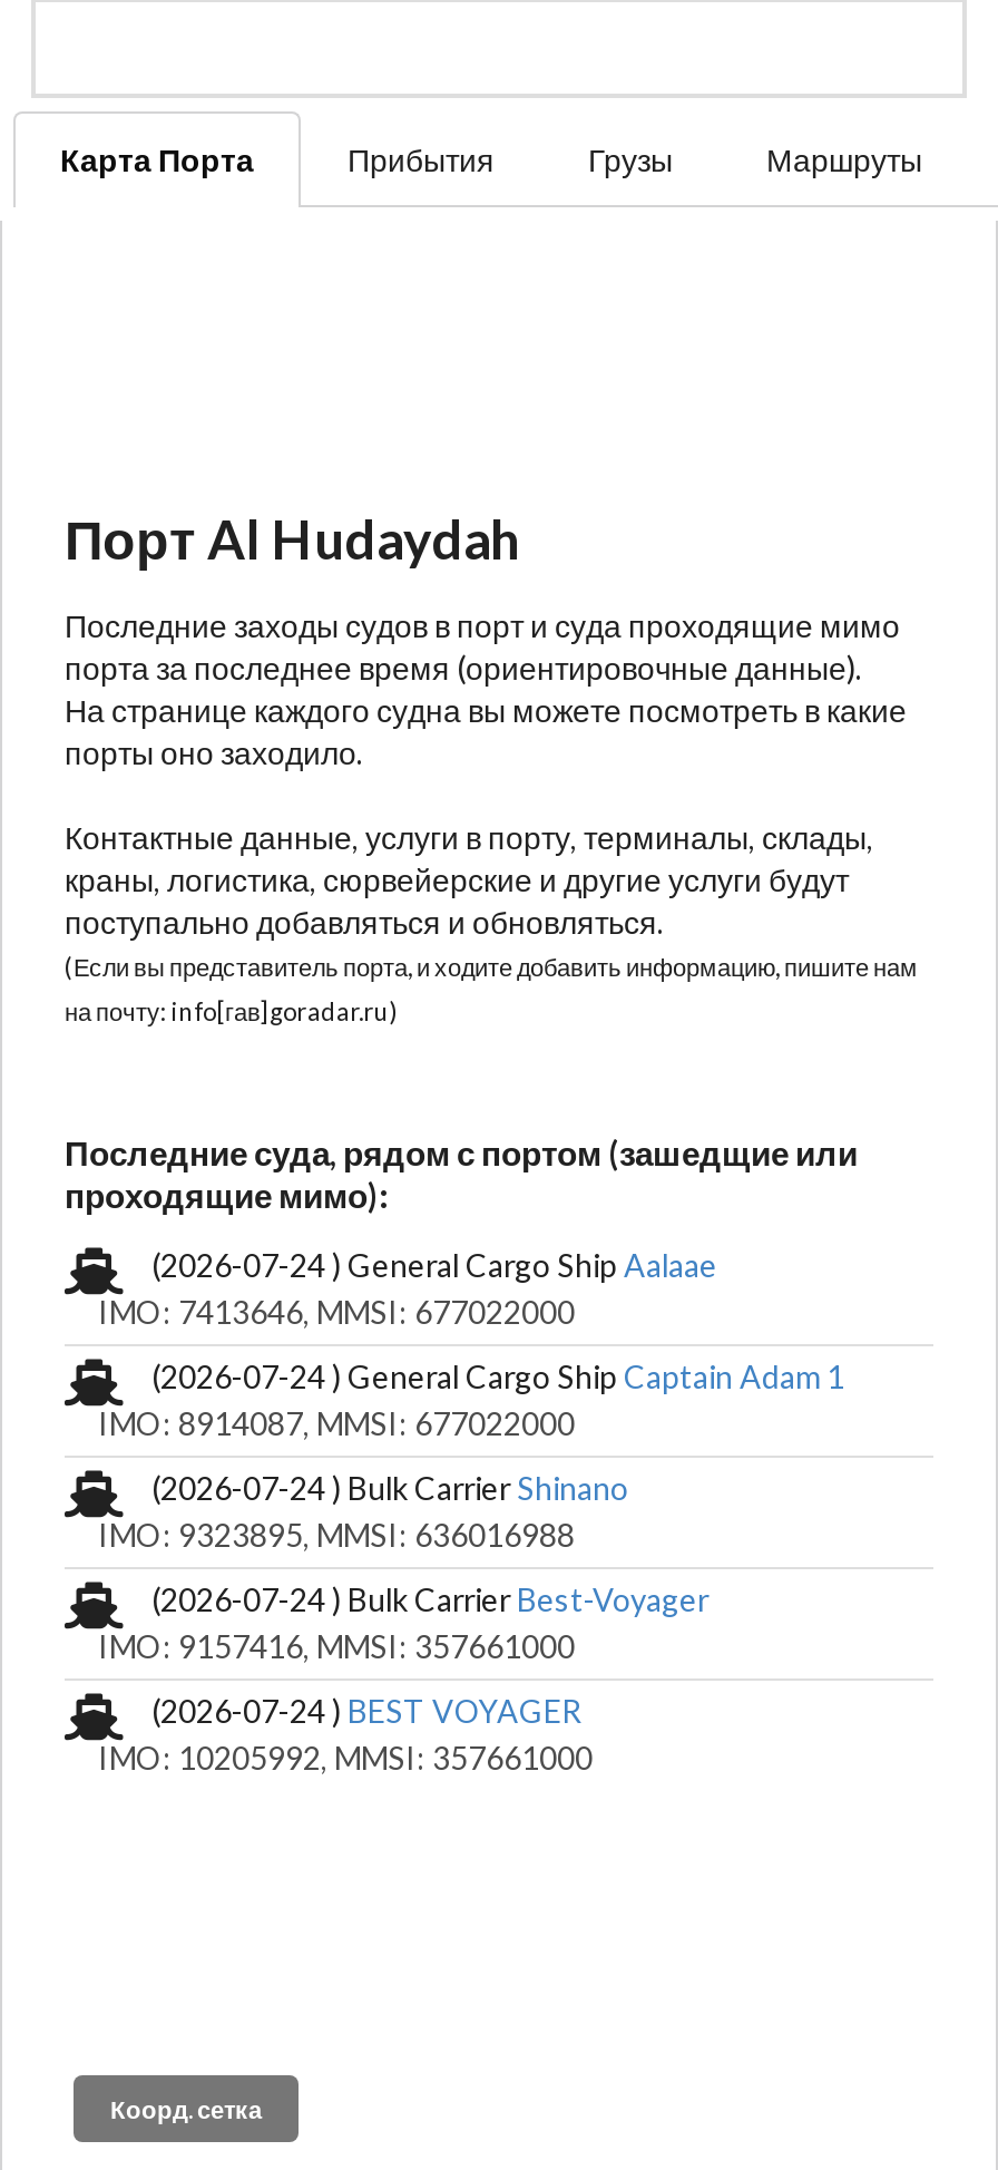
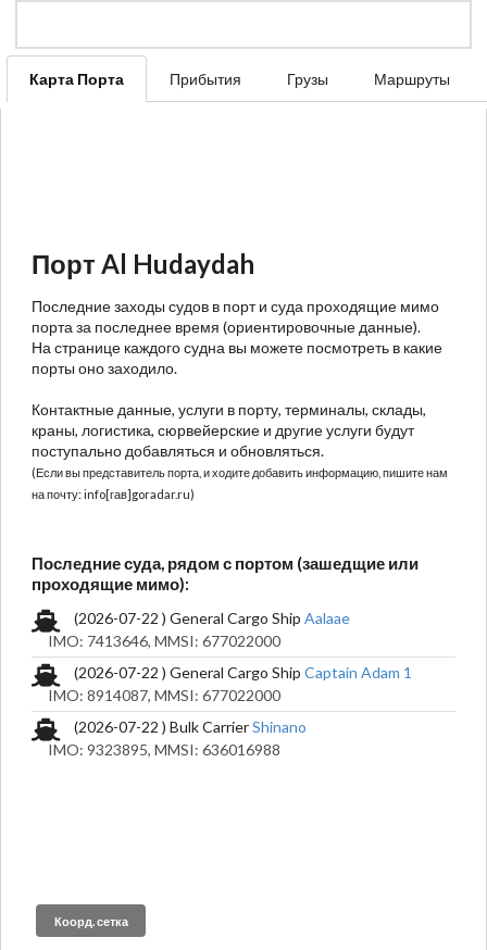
[151,1245,717,1283] (2026-07-24 ) General Cargo Ship Aalaae -> [74,608,350,627] (2026-07-22 ) General Cargo Ship Aalaae
[151,1356,844,1394] (2026-07-24 ) General Cargo Ship Captain Adam 1 -> [74,662,412,681] (2026-07-22 ) General Cargo Ship Captain Adam 1
[151,1468,628,1506] (2026-07-24 ) Bulk Carrier Shinano -> [74,717,307,735] (2026-07-22 ) Bulk Carrier Shinano
[65,1579,708,1775] (2026-07-24 ) Bulk Carrier Best-Voyager | IMO: 9157416, MMSI: 357661000 | (2026-07-24 ) BEST VOYAGER | IMO: 10205992, MMSI: 357661000 -> none

